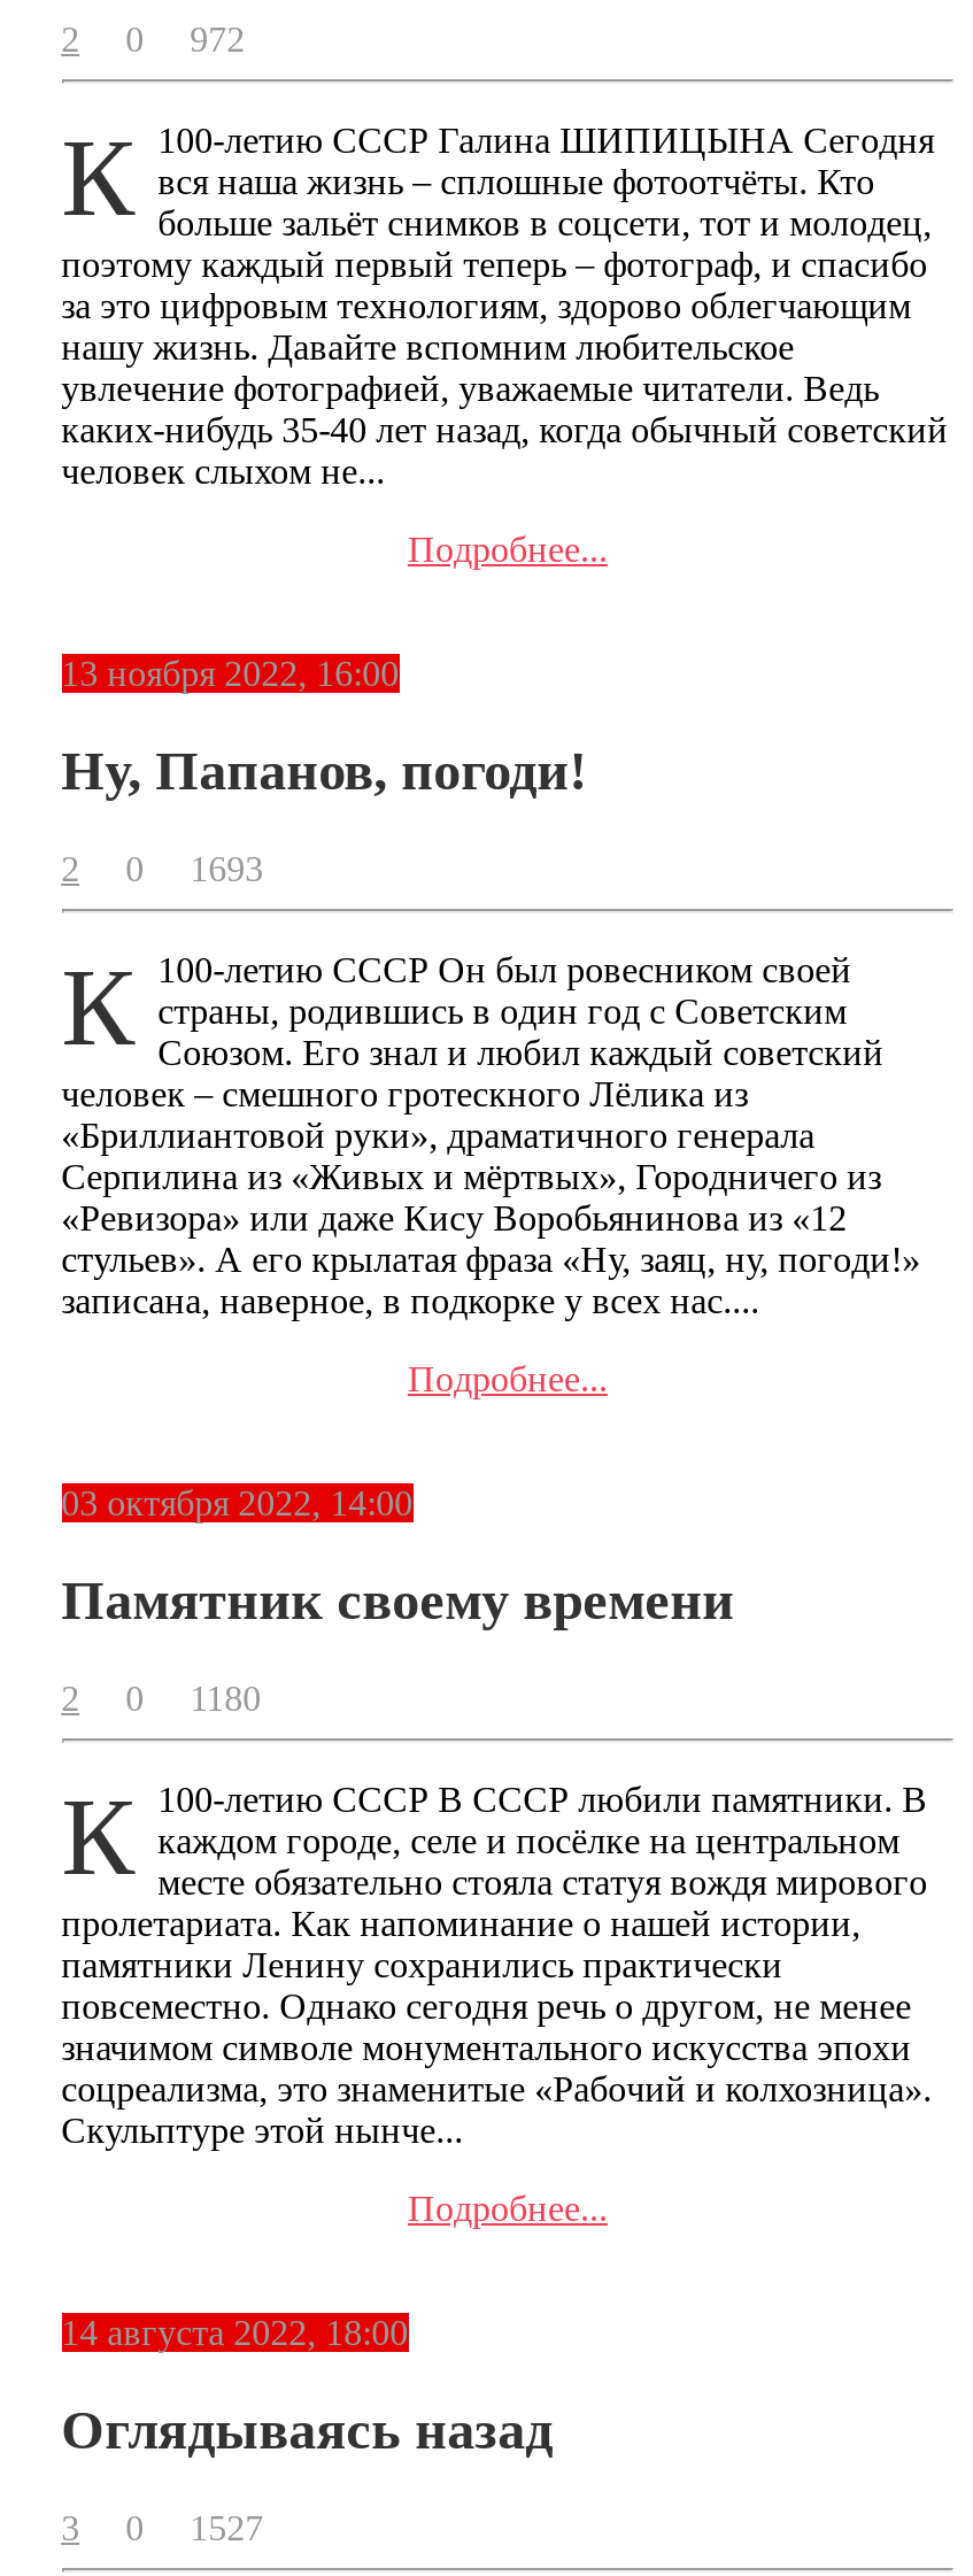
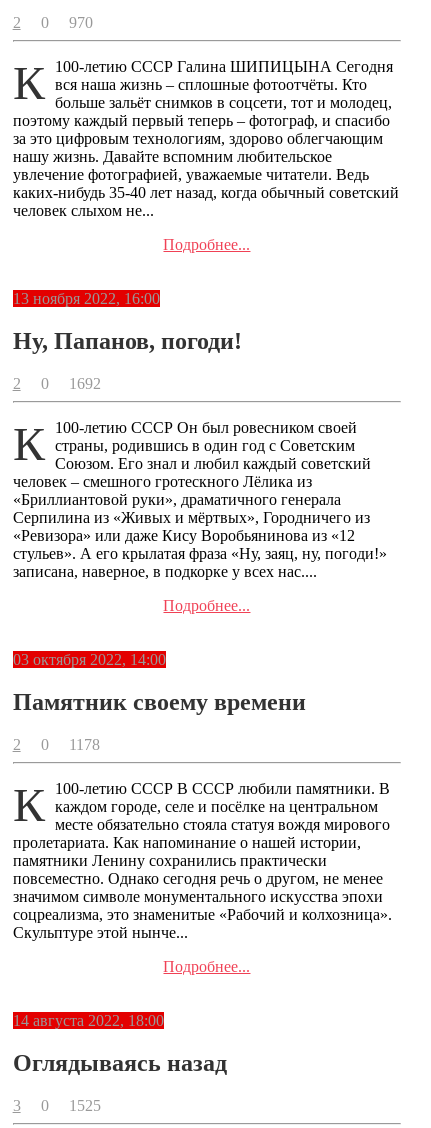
[61,20,245,60] 2 0 972 -> [13,14,93,31] 2 0 970
[61,850,263,889] 2 0 1693 -> [13,375,101,392] 2 0 1692
[61,1679,261,1718] 2 0 1180 -> [13,736,100,753] 2 0 1178
[61,2508,263,2547] 3 0 1527 -> [13,1097,101,1114] 3 0 1525

